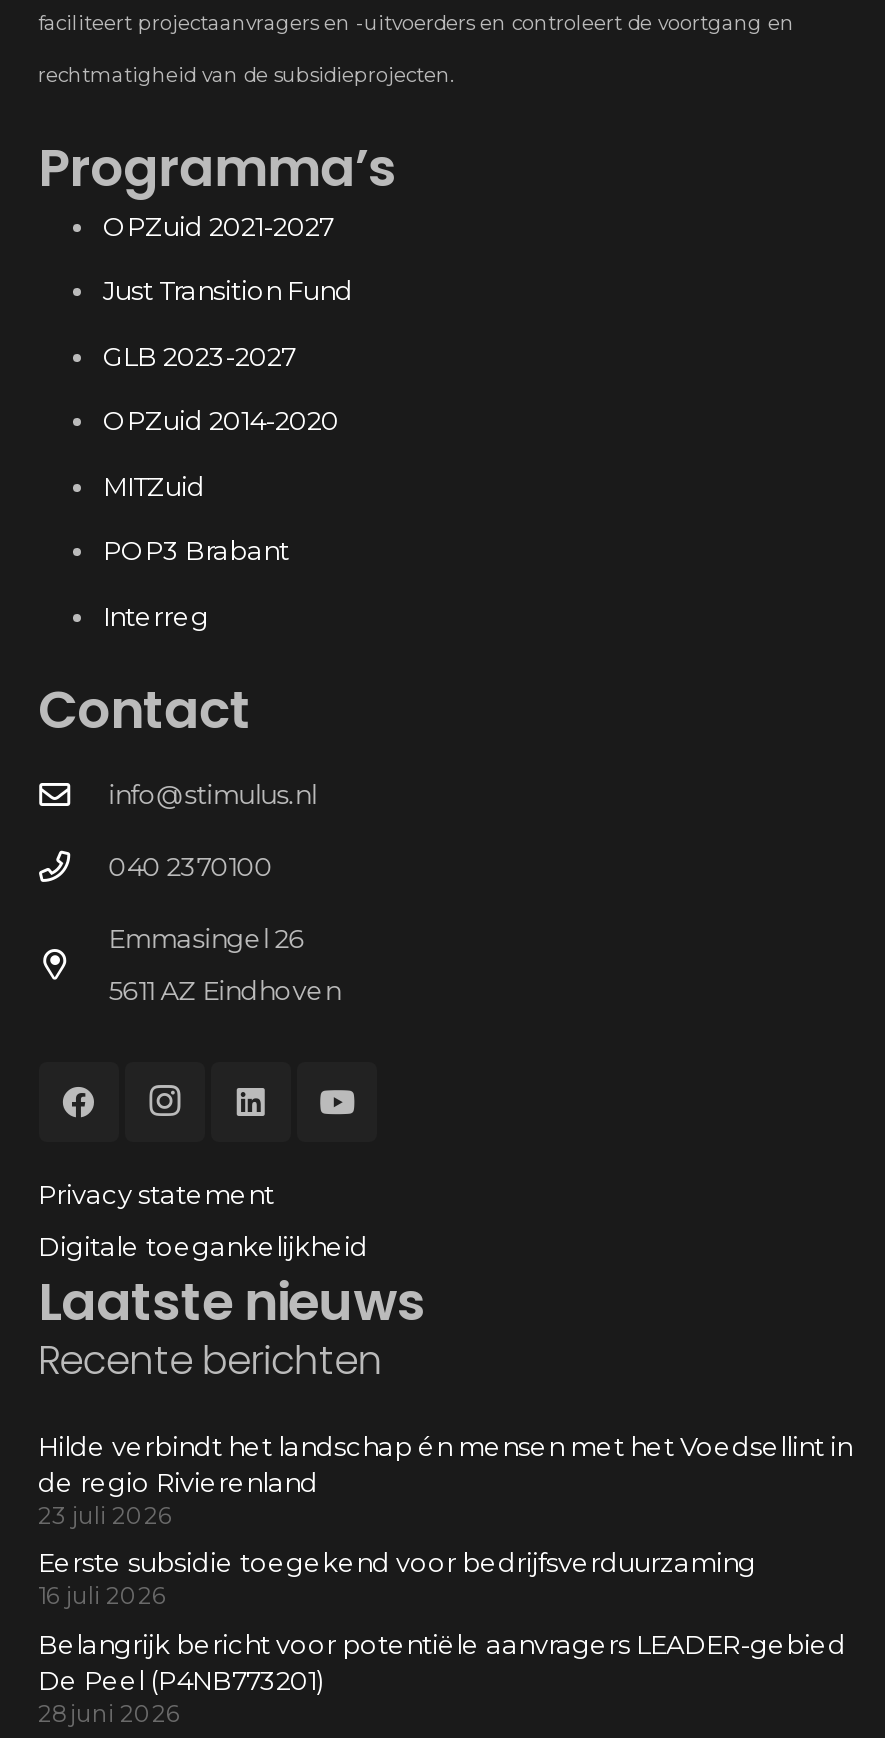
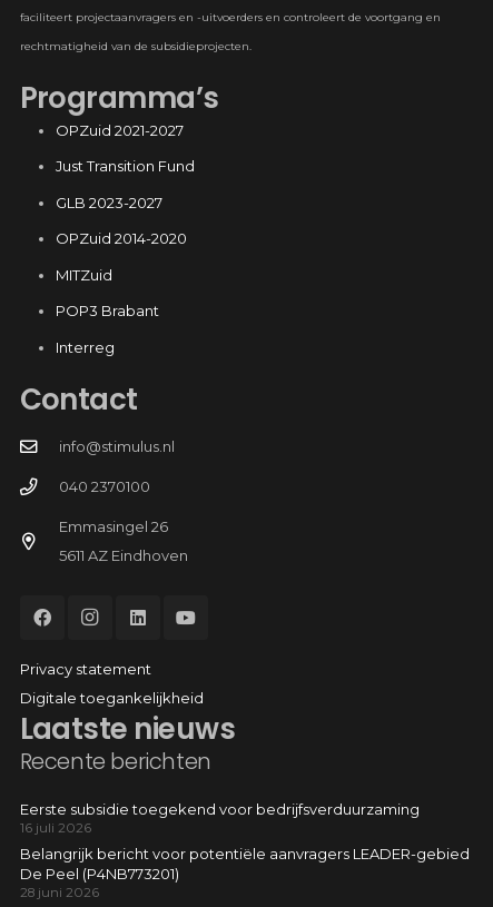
[38,1429,852,1529] Hilde verbindt het landschap én mensen met het Voedsellint in | de regio Rivierenland | 23 juli 2026 -> none

